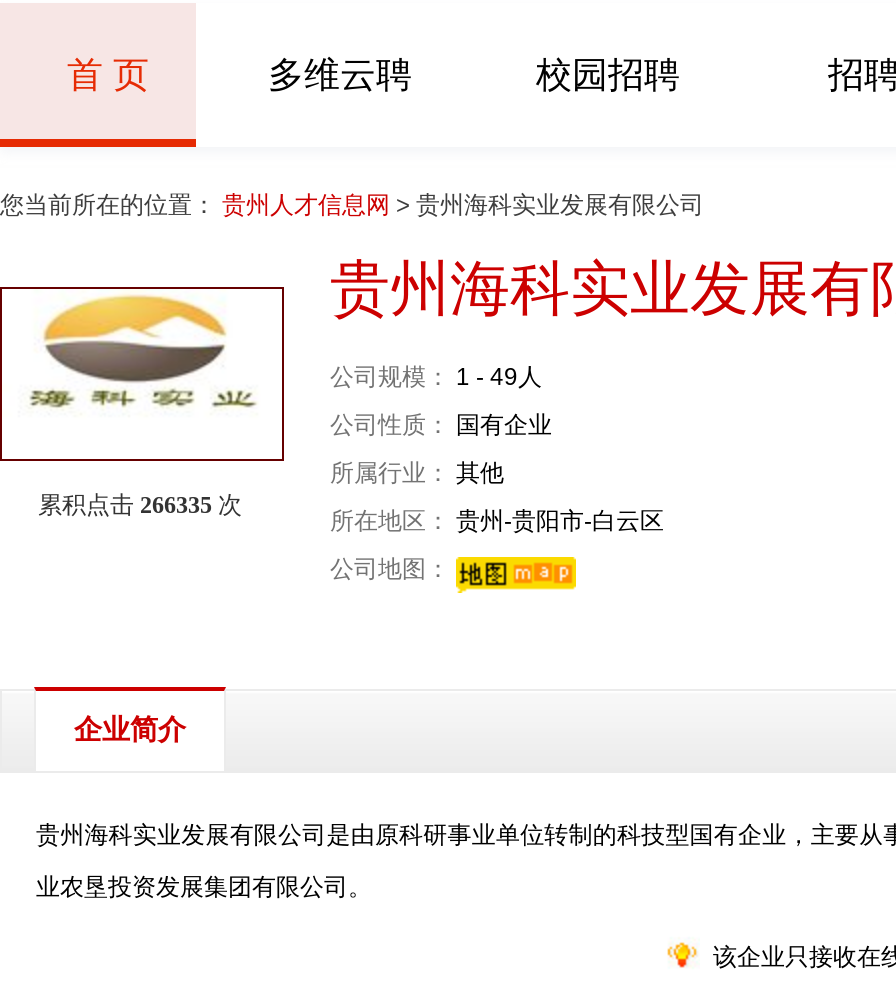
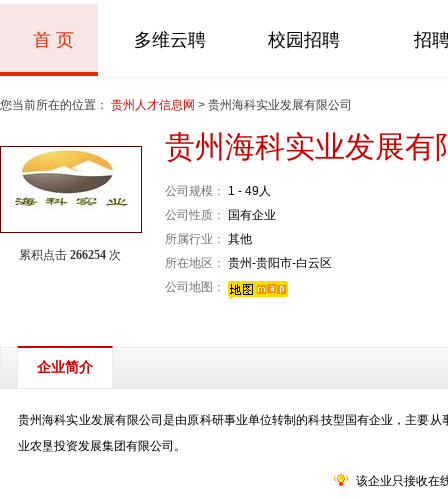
[38,491,242,519] 累积点击266335次 -> [19,248,121,262] 累积点击266254次

